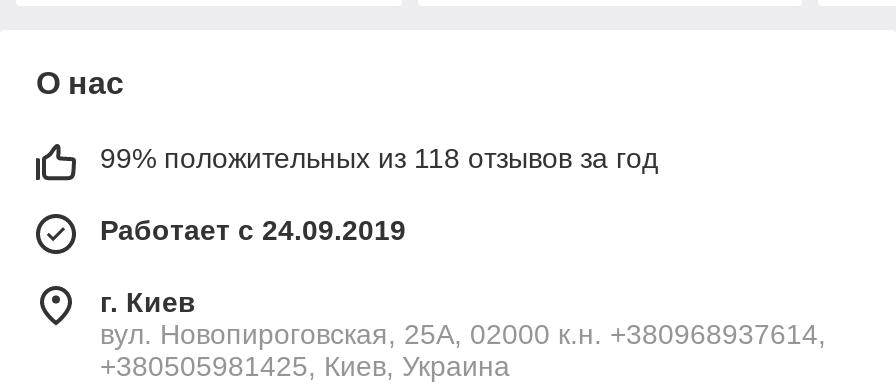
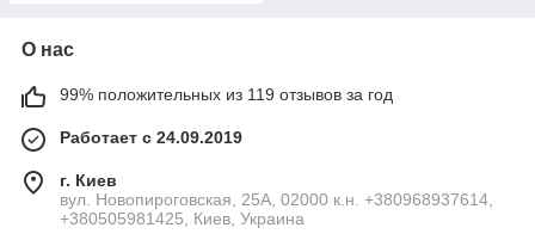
[100,142,658,174] 99% положительных из 118 отзывов за год -> [60,85,393,104] 99% положительных из 119 отзывов за год

